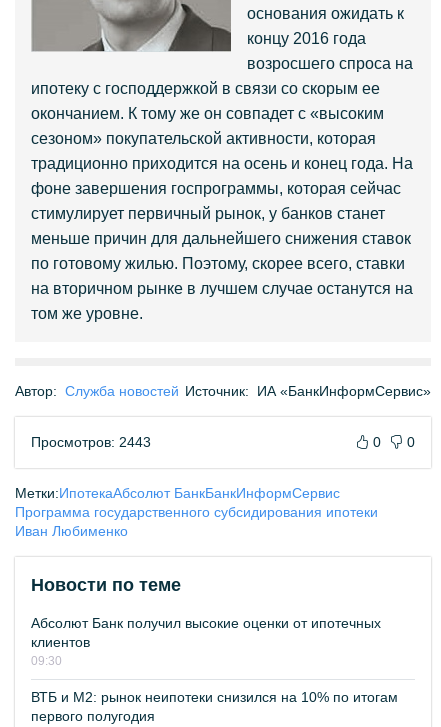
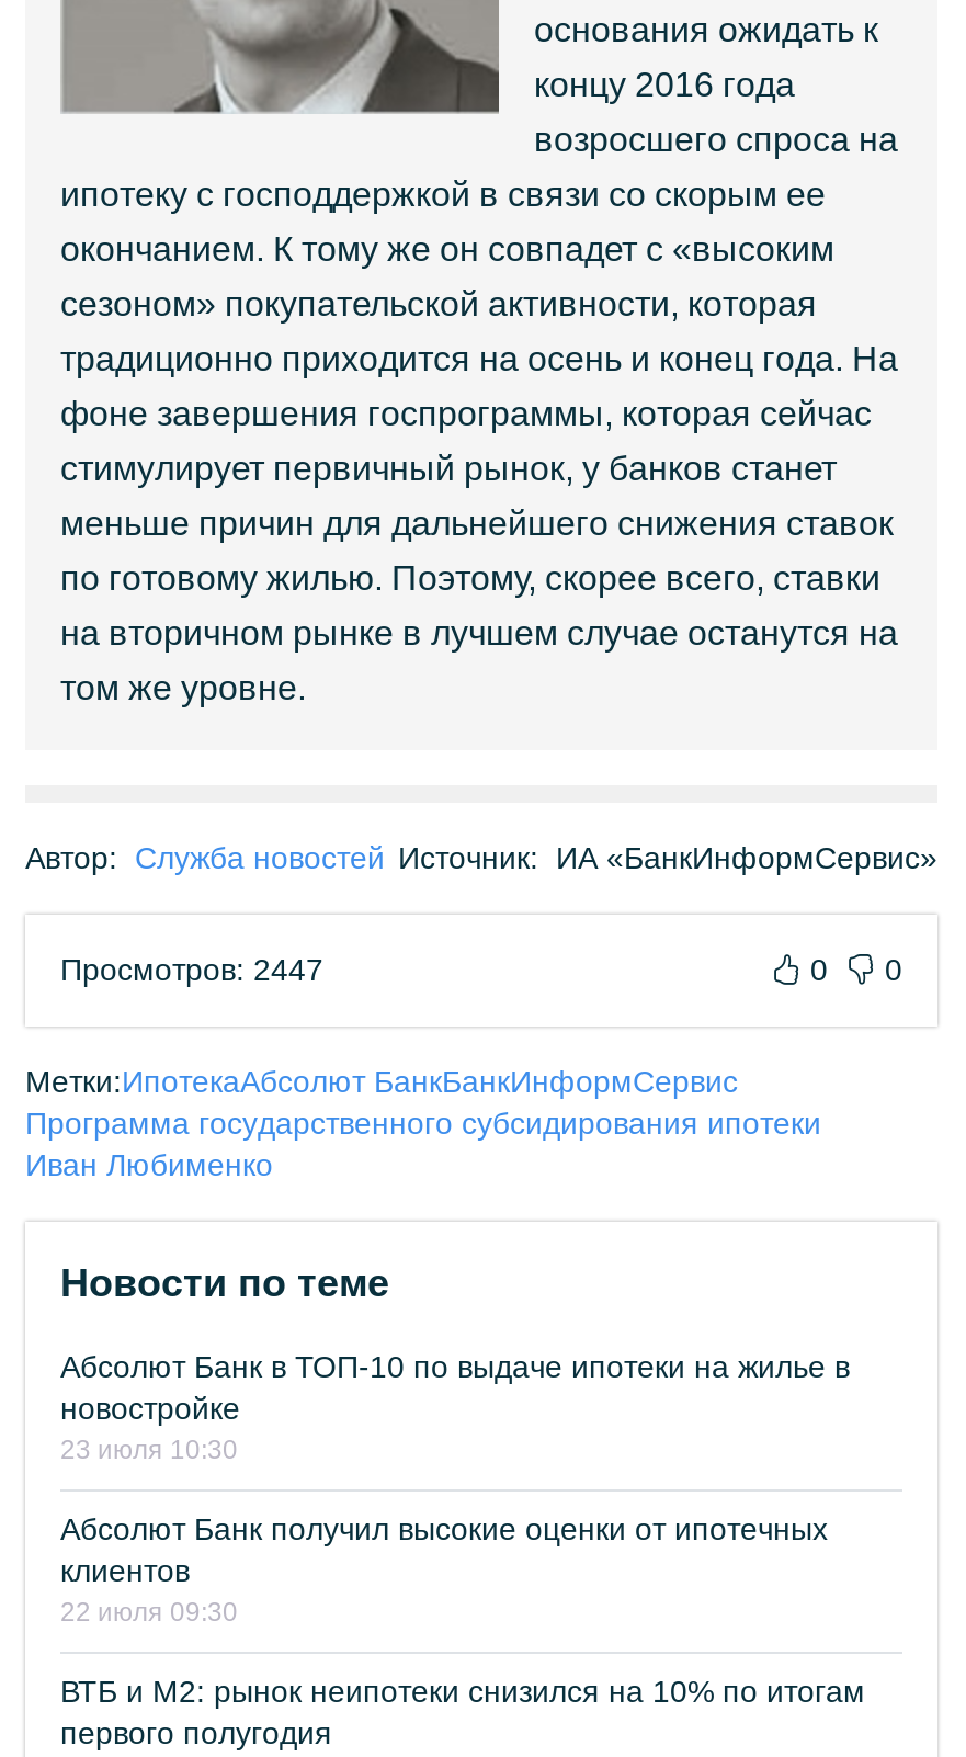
[31,434,151,450] Просмотров: 2443 -> [60,952,323,987] Просмотров: 2447
none -> [60,1349,850,1465] Абсолют Банк в ТОП-10 по выдаче ипотеки на жилье в | новостройке | 23 июля 10:30
[31,654,62,668] 09:30 -> [60,1597,238,1628] 22 июля 09:30

